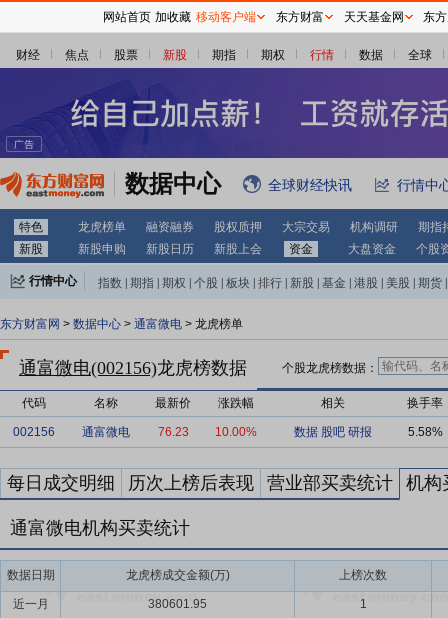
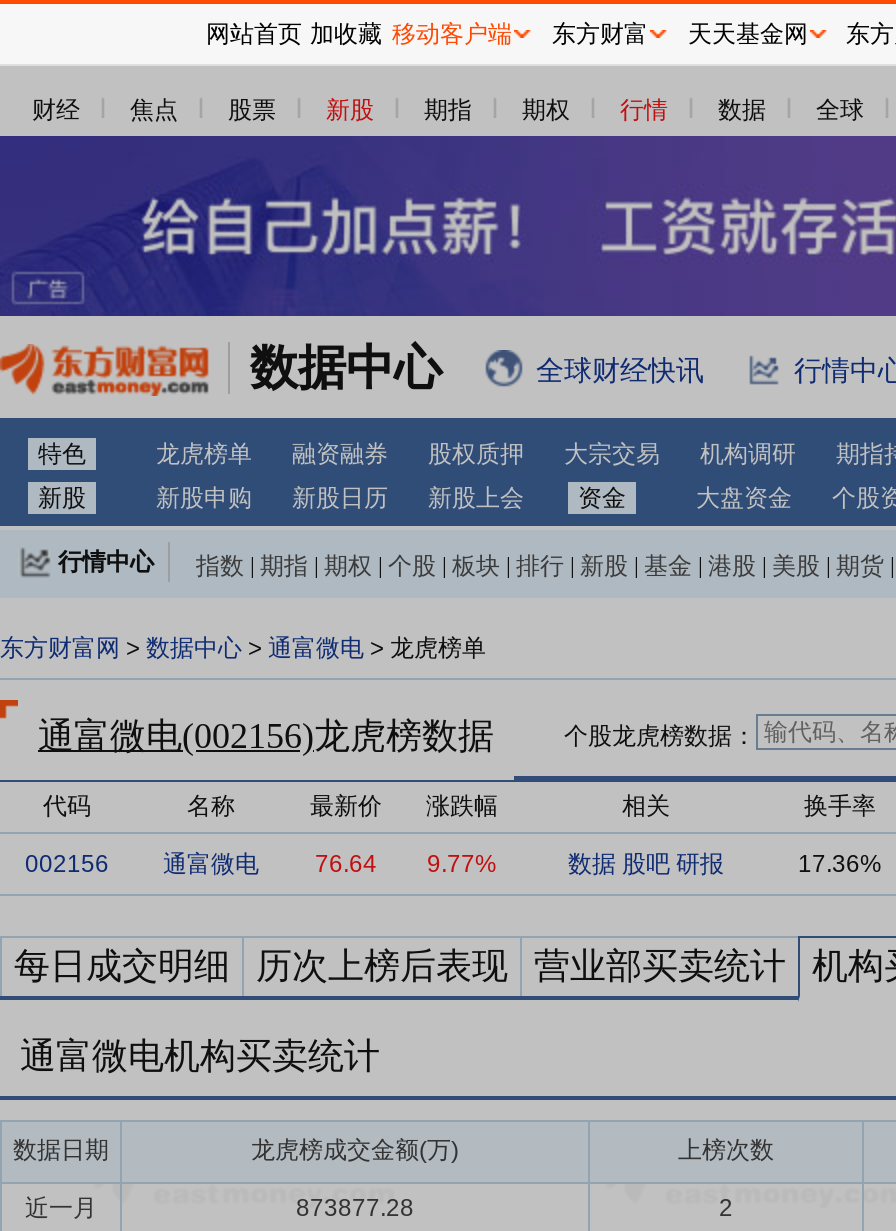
[157,425,188,439] 76.23 -> [315,850,377,878] 76.64
[215,425,257,439] 10.00% -> [427,850,497,878] 9.77%
[407,425,442,439] 5.58% -> [798,850,882,878] 17.36%
[148,597,207,611] 380601.95 -> [296,1194,414,1222] 873877.28
[359,597,366,611] 1 -> [719,1194,733,1222] 2

